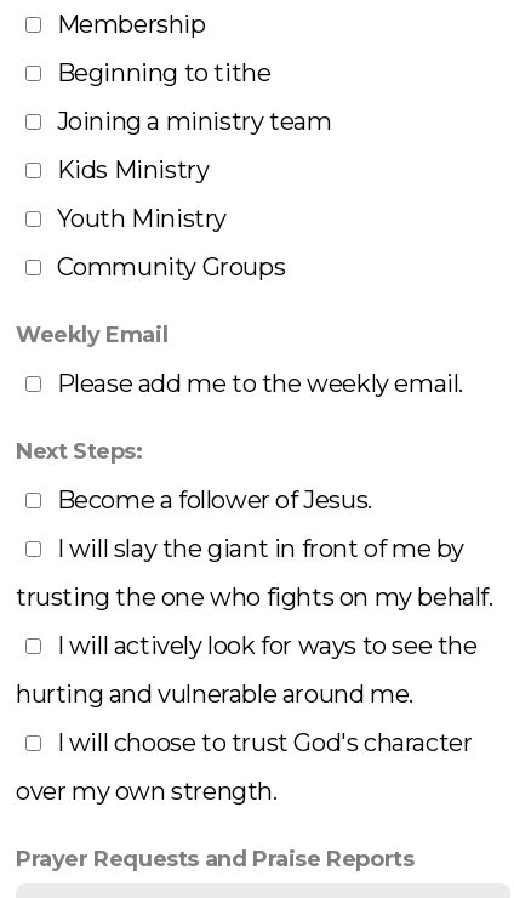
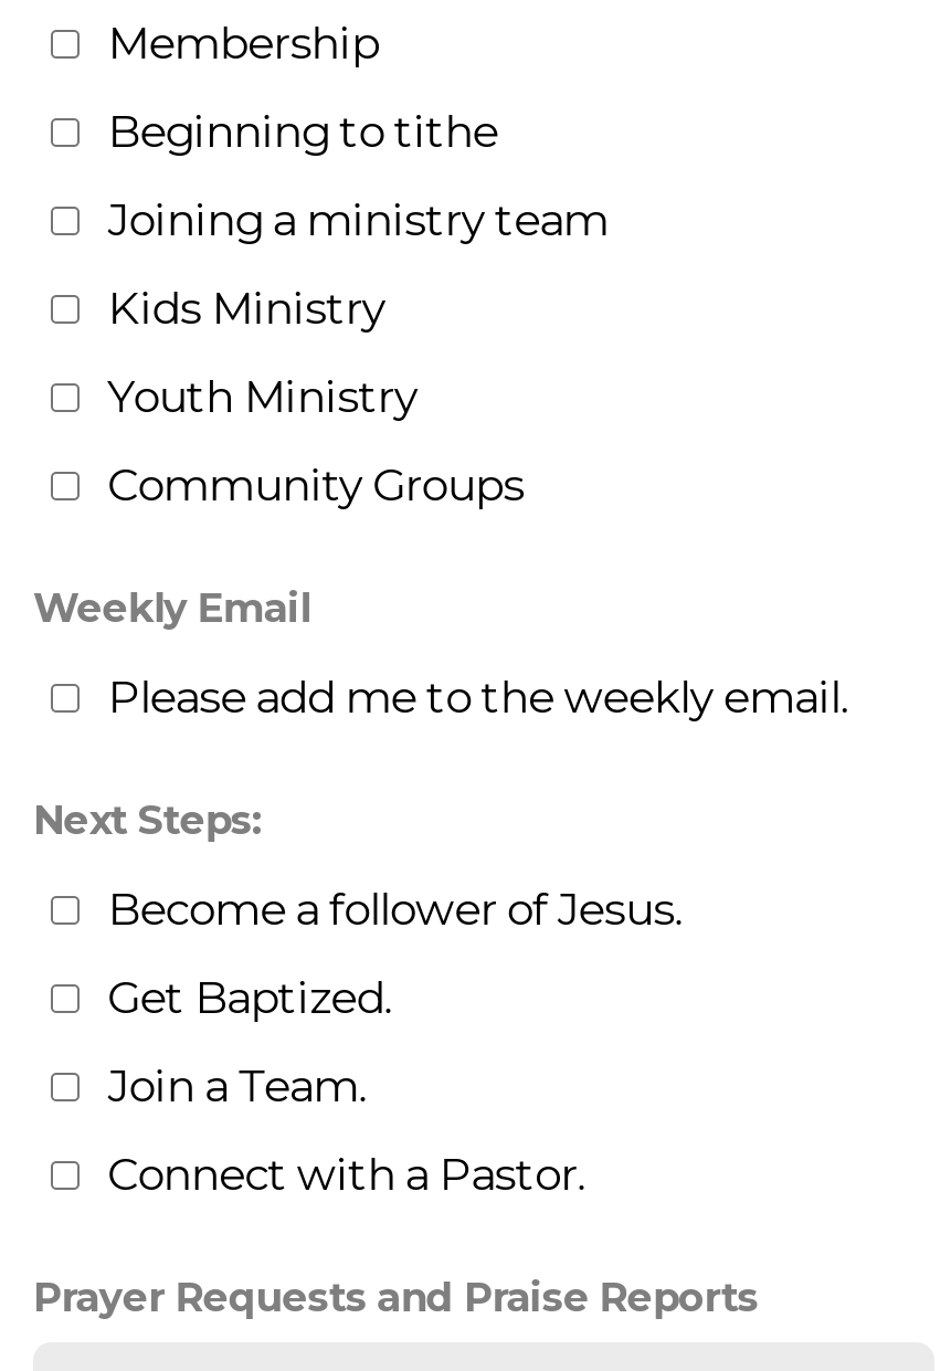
[16,534,493,806] I will slay the giant in front of me by | trusting the one who fights on my behalf. | I will actively look for ways to see the | hurting and vulnerable around me. | I will choose to trust God's character | over my own strength. -> [107,972,585,1202] Get Baptized. | Join a Team. | Connect with a Pastor.

